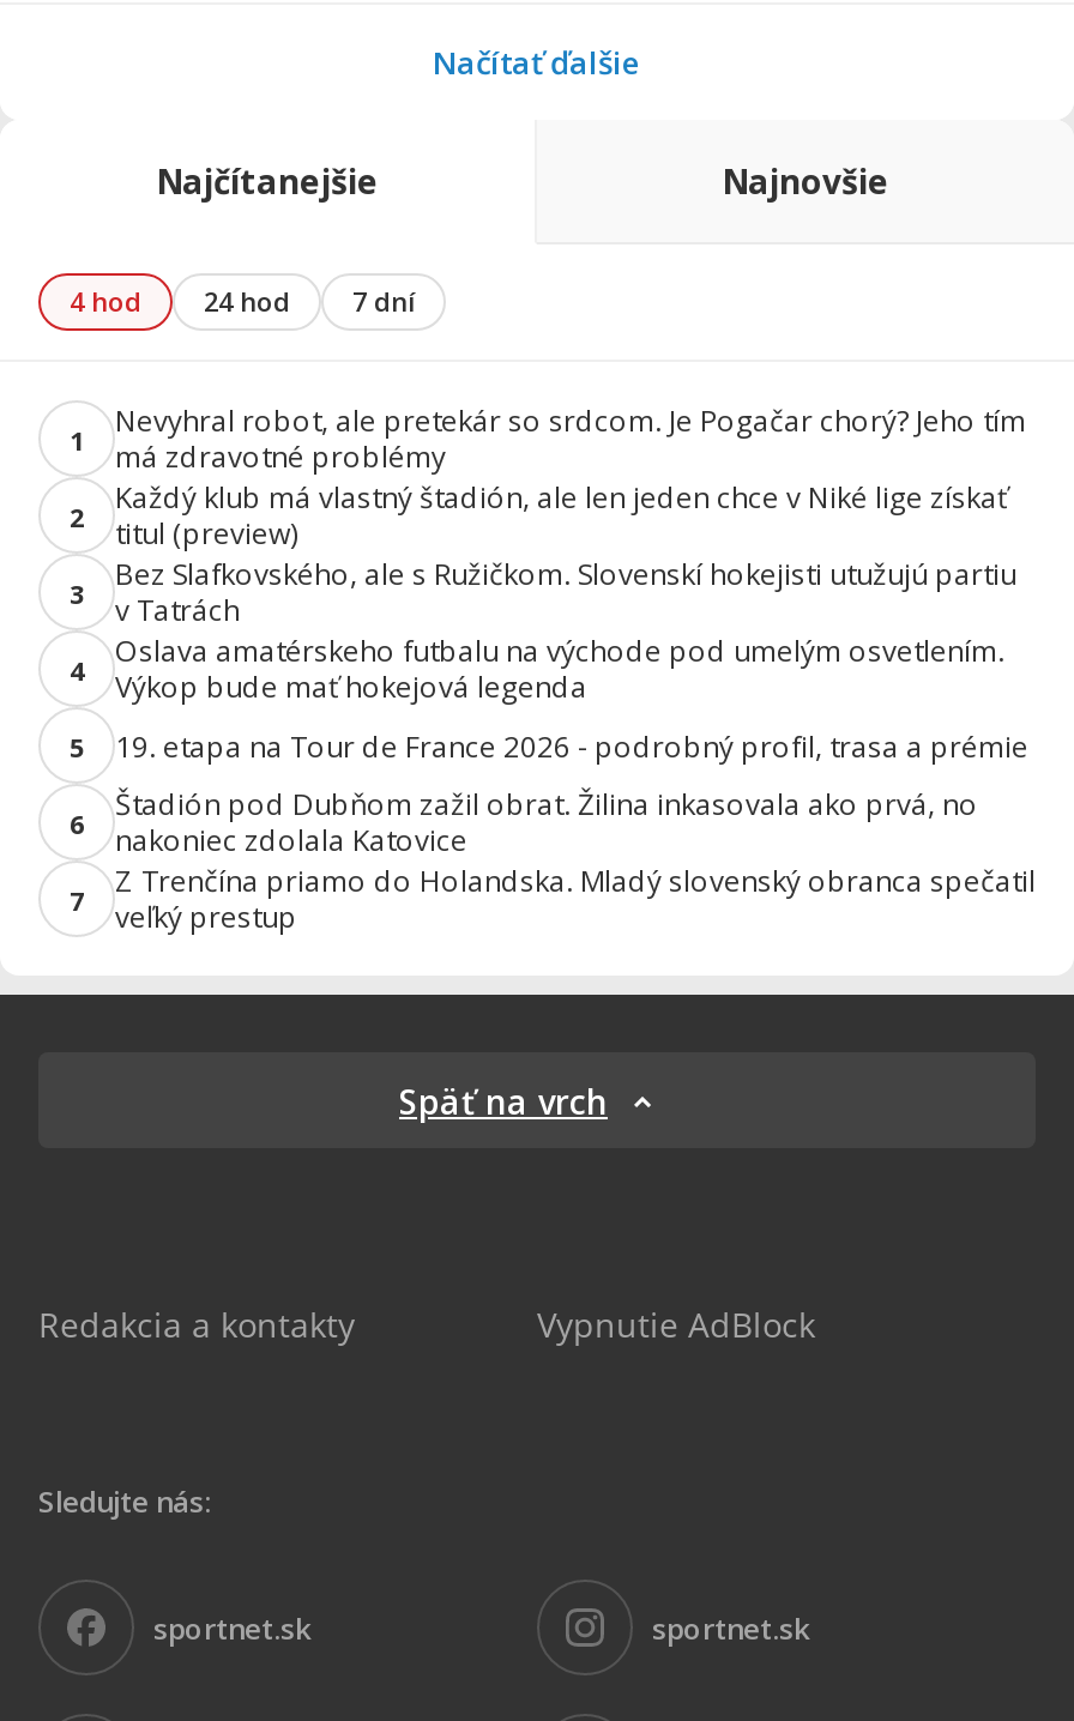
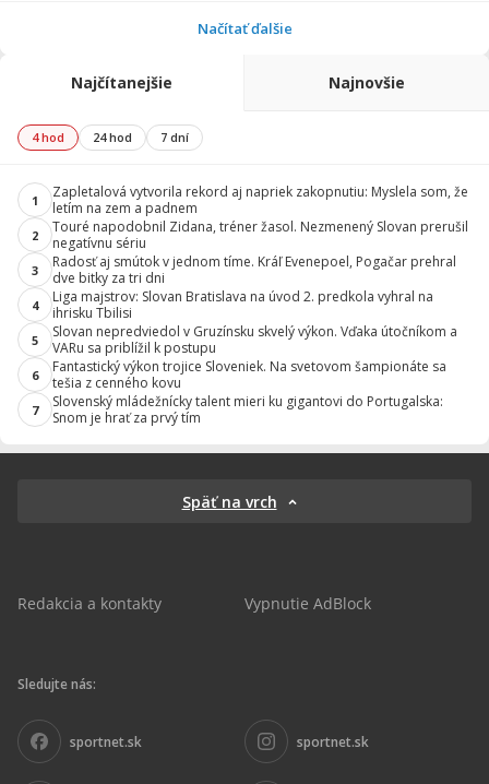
[115,400,1026,477] Nevyhral robot, ale pretekár so srdcom. Je Pogačar chorý? Jeho tím | má zdravotné problémy -> [52,182,468,217] Zapletalová vytvorila rekord aj napriek zakopnutiu: Myslela som, že | letím na zem a padnem
[115,477,1007,554] Každý klub má vlastný štadión, ale len jeden chce v Niké lige získať | titul (preview) -> [52,217,468,252] Touré napodobnil Zidana, tréner žasol. Nezmenený Slovan prerušil | negatívnu sériu
[115,554,1016,630] Bez Slafkovského, ale s Ružičkom. Slovenskí hokejisti utužujú partiu | v Tatrách -> [52,252,456,287] Radosť aj smútok v jednom tíme. Kráľ Evenepoel, Pogačar prehral | dve bitky za tri dni
[115,630,1004,707] Oslava amatérskeho futbalu na východe pod umelým osvetlením. | Výkop bude mať hokejová legenda -> [52,287,433,322] Liga majstrov: Slovan Bratislava na úvod 2. predkola vyhral na | ihrisku Tbilisi
[115,725,1028,766] 19. etapa na Tour de France 2026 - podrobný profil, trasa a prémie -> [52,322,457,357] Slovan nepredviedol v Gruzínsku skvelý výkon. Vďaka útočníkom a | VARu sa priblížil k postupu
[115,784,978,860] Štadión pod Dubňom zažil obrat. Žilina inkasovala ako prvá, no | nakoniec zdolala Katovice -> [52,357,446,392] Fantastický výkon trojice Sloveniek. Na svetovom šampionáte sa | tešia z cenného kovu
[115,860,1036,937] Z Trenčína priamo do Holandska. Mladý slovenský obranca spečatil | veľký prestup -> [52,392,443,427] Slovenský mládežnícky talent mieri ku gigantovi do Portugalska: | Snom je hrať za prvý tím

